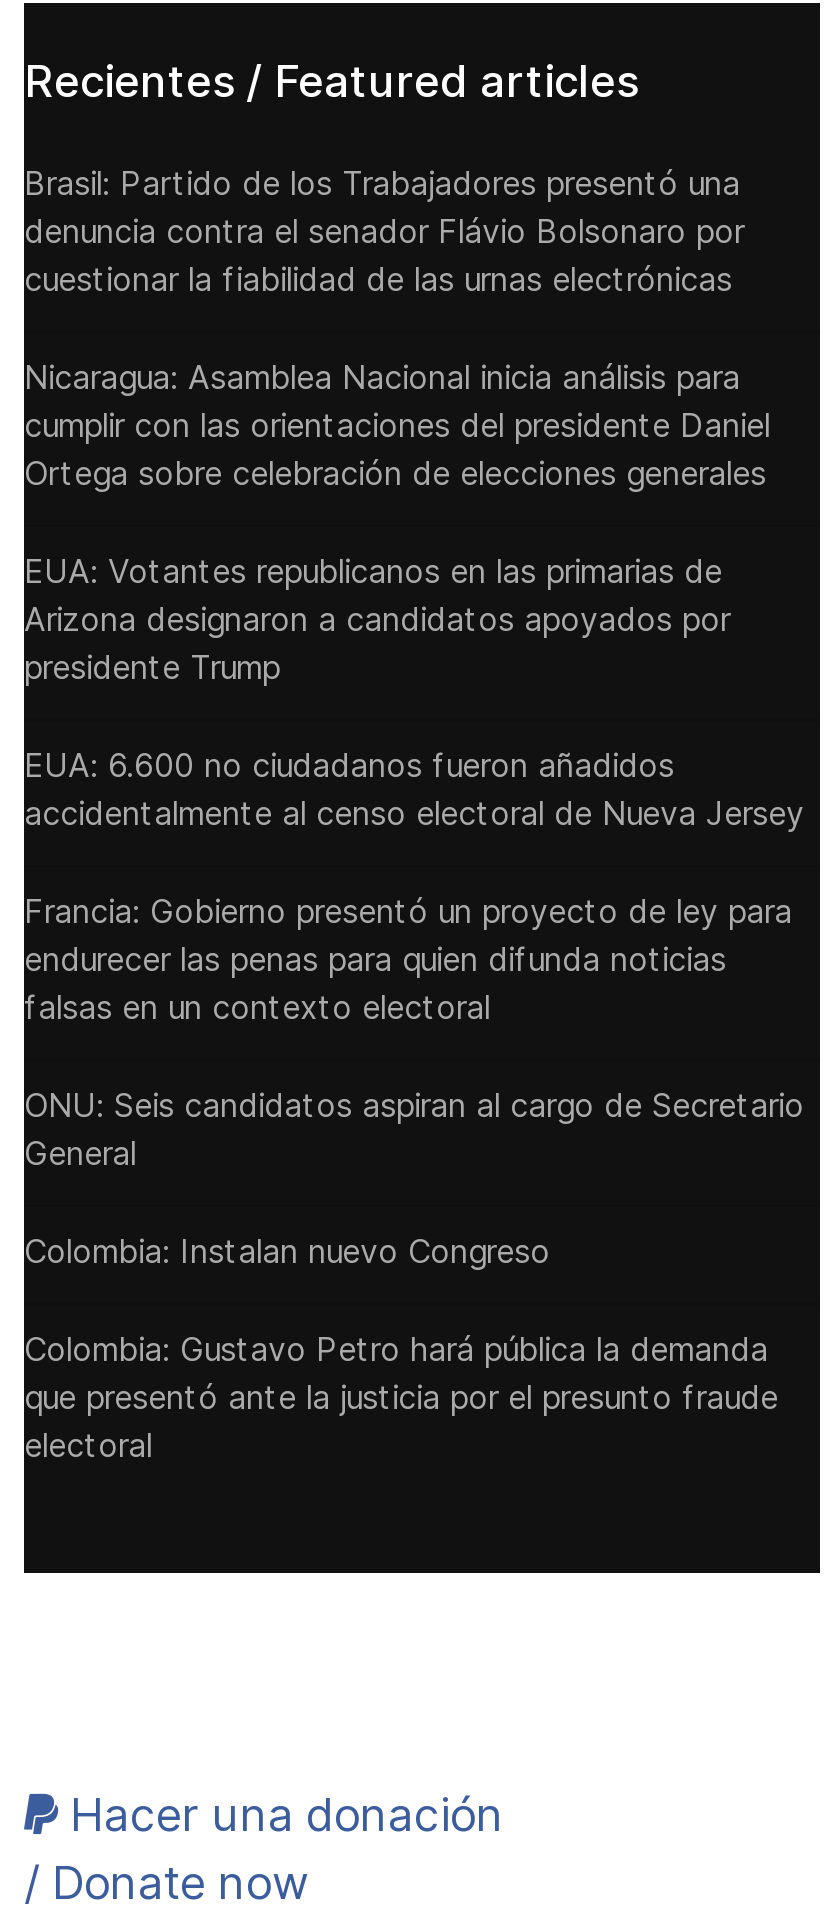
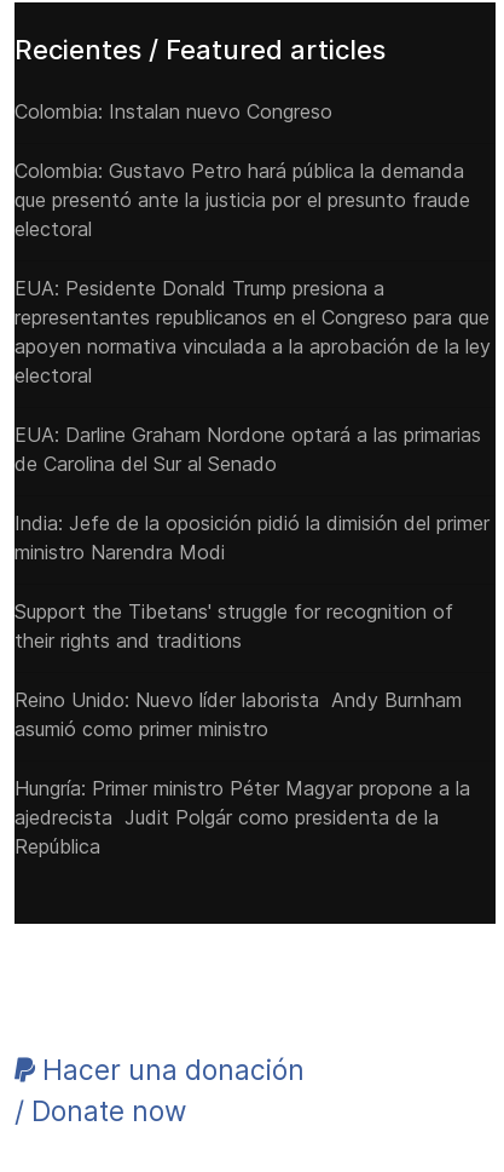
[24,163,814,1173] Brasil: Partido de los Trabajadores presentó una | denuncia contra el senador Flávio Bolsonaro por | cuestionar la fiabilidad de las urnas electrónicas | Nicaragua: Asamblea Nacional inicia análisis para | cumplir con las orientaciones del presidente Daniel | Ortega sobre celebración de elecciones generales | EUA: Votantes republicanos en las primarias de | Arizona designaron a candidatos apoyados por | presidente Trump | EUA: 6.600 no ciudadanos fueron añadidos | accidentalmente al censo electoral de Nueva Jersey | Francia: Gobierno presentó un proyecto de ley para | endurecer las penas para quien difunda noticias | falsas en un contexto electoral | ONU: Seis candidatos aspiran al cargo de Secretario | General -> none
moved [24,1231,778,1465] -> [15,99,470,241]: Colombia: Instalan nuevo Congreso | Colombia: Gustavo Petro hará pública la demanda | que presentó ante la justicia por el presunto fraude | electoral
none -> [15,276,491,858] EUA: Pesidente Donald Trump presiona a | representantes republicanos en el Congreso para que | apoyen normativa vinculada a la aprobación de la ley | electoral | EUA: Darline Graham Nordone optará a las primarias | de Carolina del Sur al Senado | India: Jefe de la oposición pidió la dimisión del primer | ministro Narendra Modi | Support the Tibetans' struggle for recognition of | their rights and traditions | Reino Unido: Nuevo líder laborista Andy Burnham | asumió como primer ministro | Hungría: Primer ministro Péter Magyar propone a la | ajedrecista Judit Polgár como presidenta de la | República

